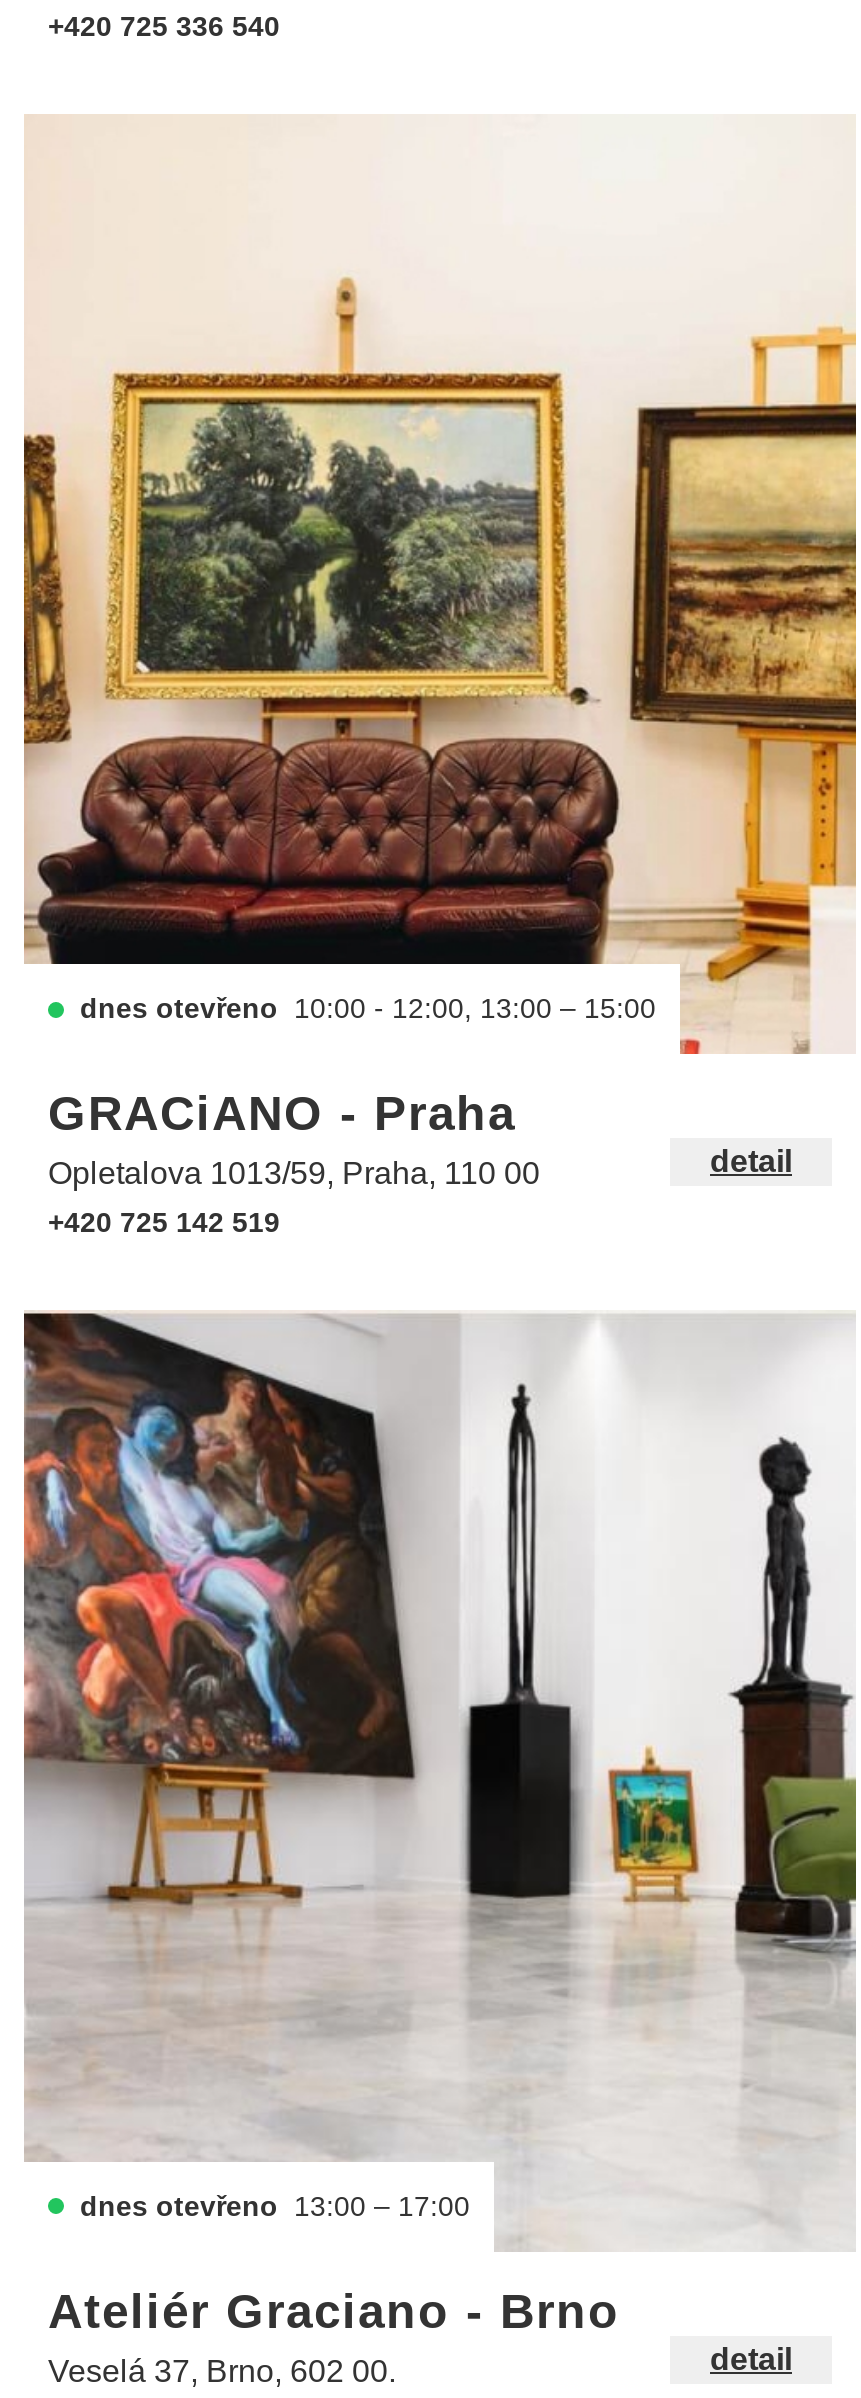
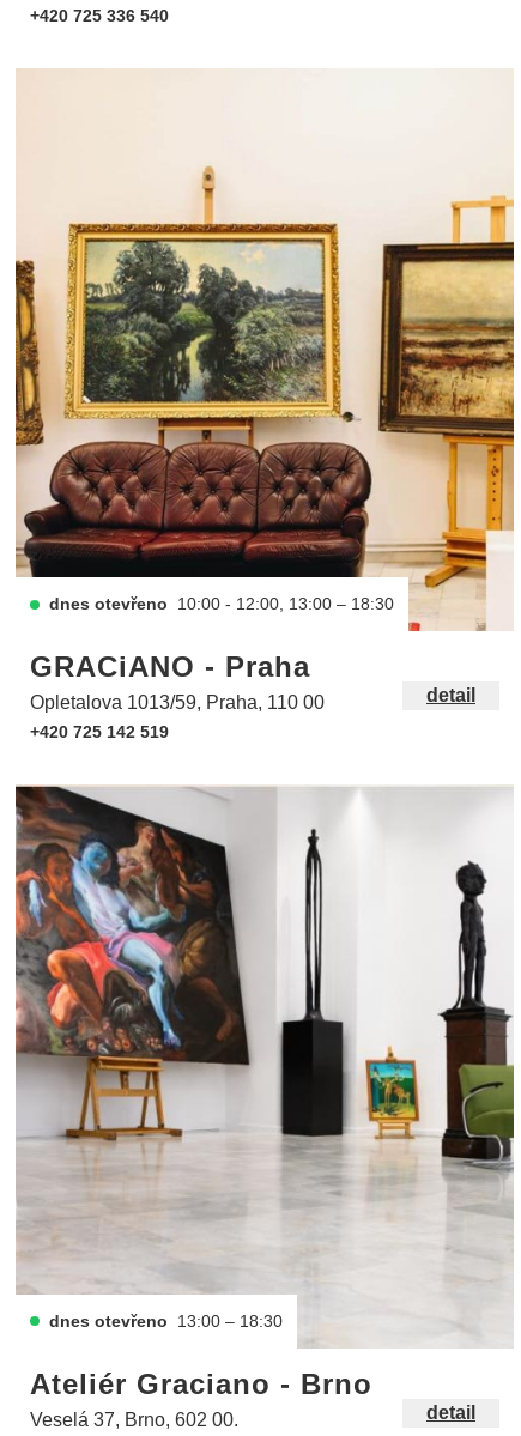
[80,992,656,1024] dnes otevřeno 10:00 - 12:00, 13:00 – 15:00 -> [49,594,394,613] dnes otevřeno 10:00 - 12:00, 13:00 – 18:30
[80,2189,470,2221] dnes otevřeno 13:00 – 17:00 -> [49,1311,283,1330] dnes otevřeno 13:00 – 18:30

